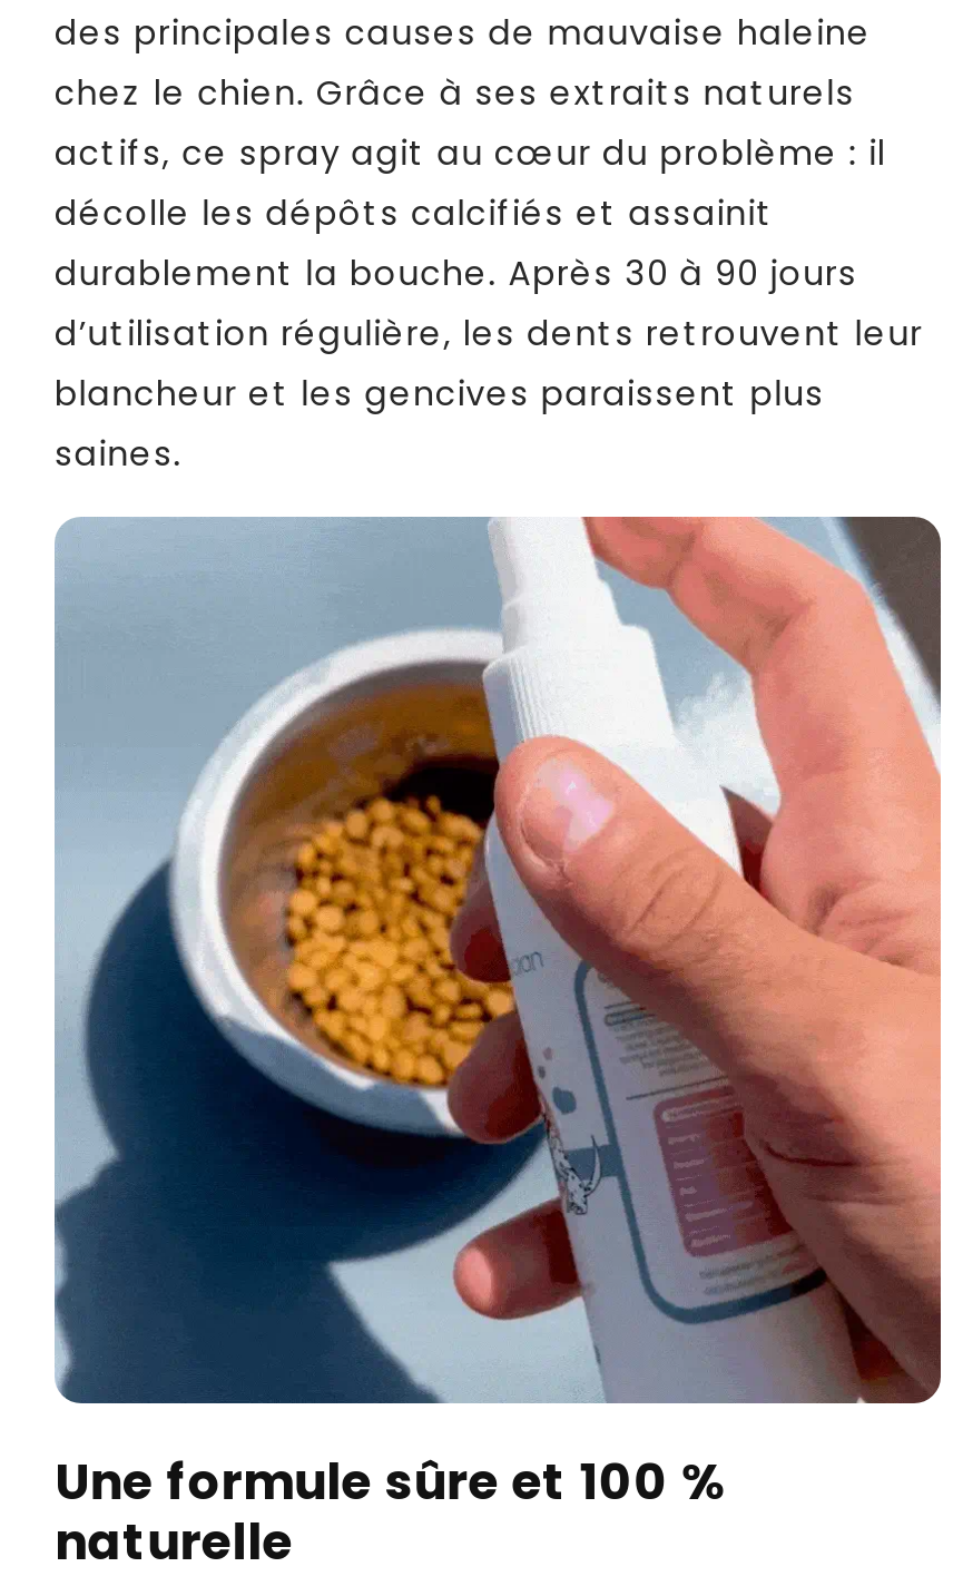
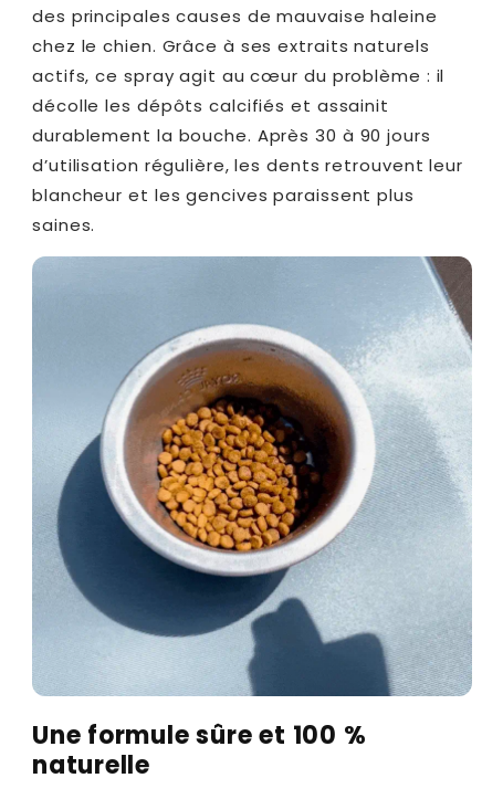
[55,515,943,1403] [image] -> [33,256,472,696] [image]

